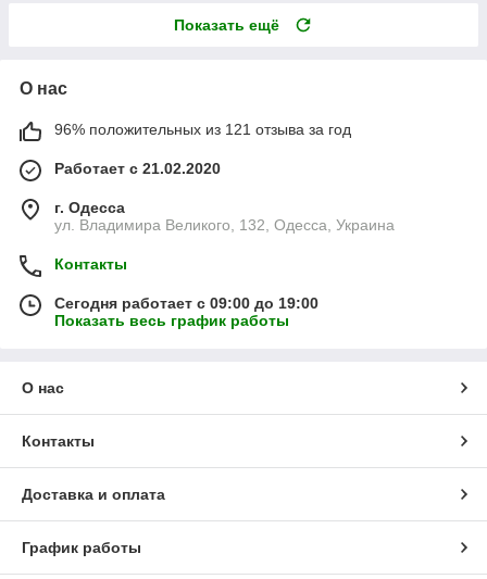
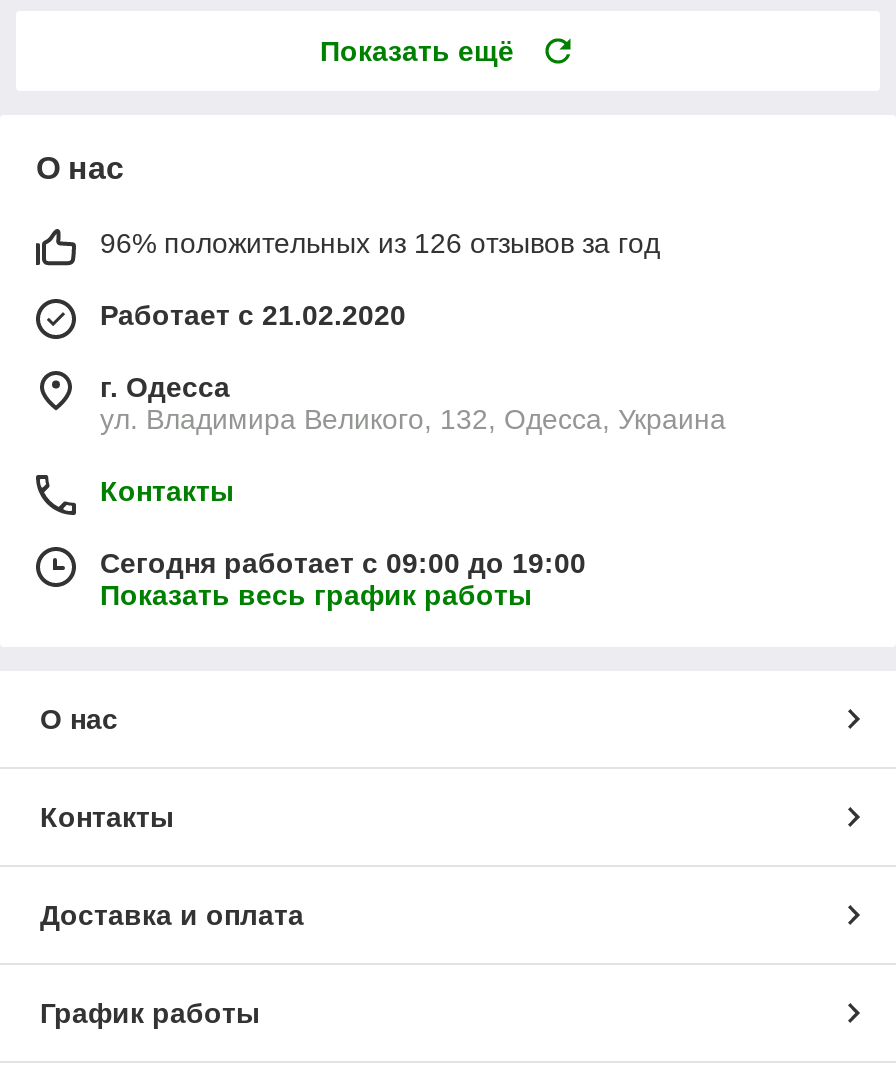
[54,120,351,138] 96% положительных из 121 отзыва за год -> [100,227,660,259] 96% положительных из 126 отзывов за год

